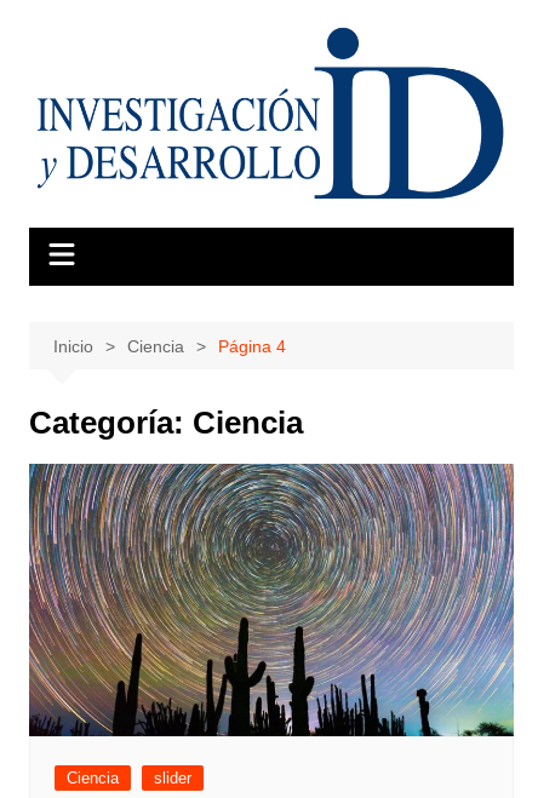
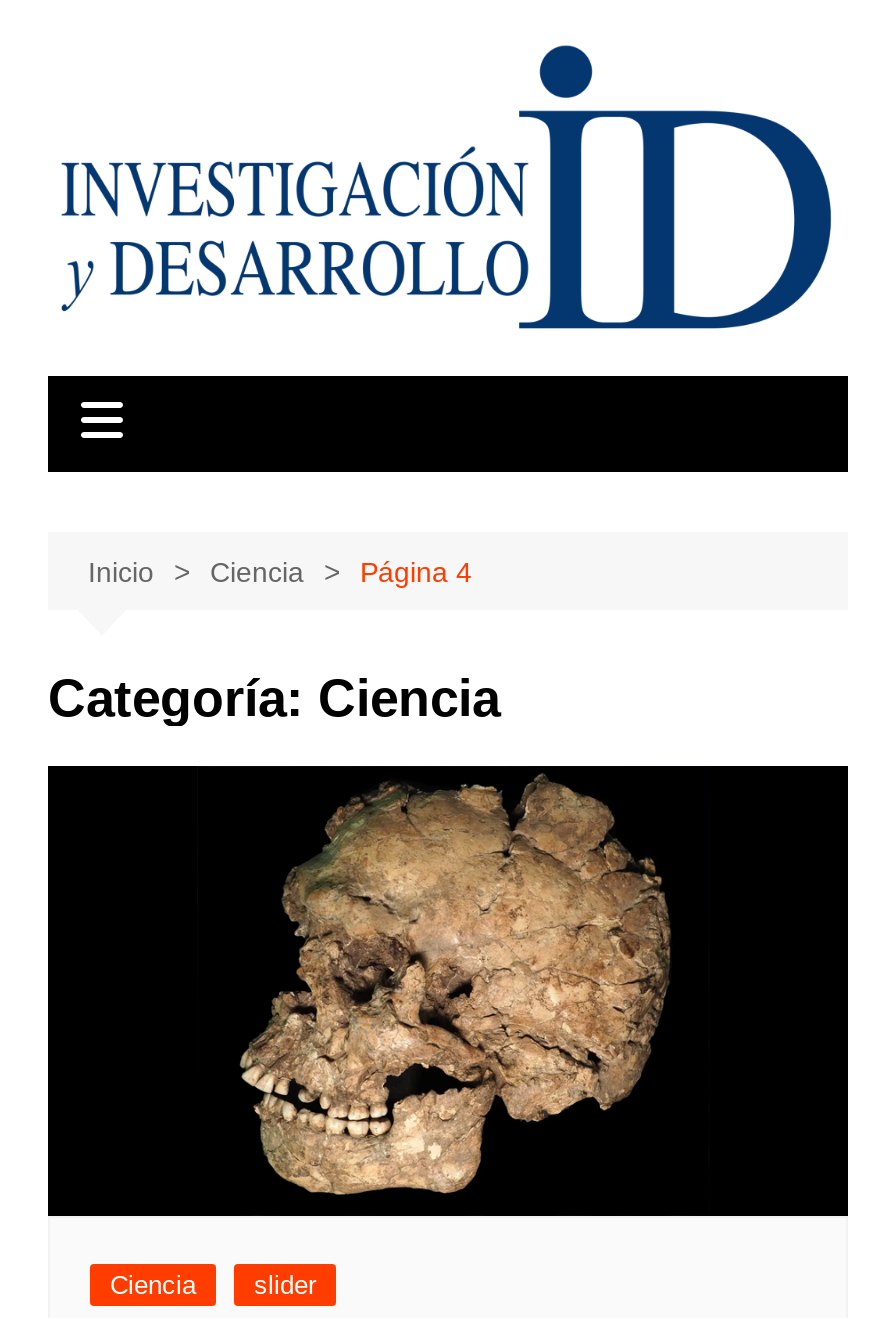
[28,463,515,737] [image] -> [46,764,850,1218] [image]

